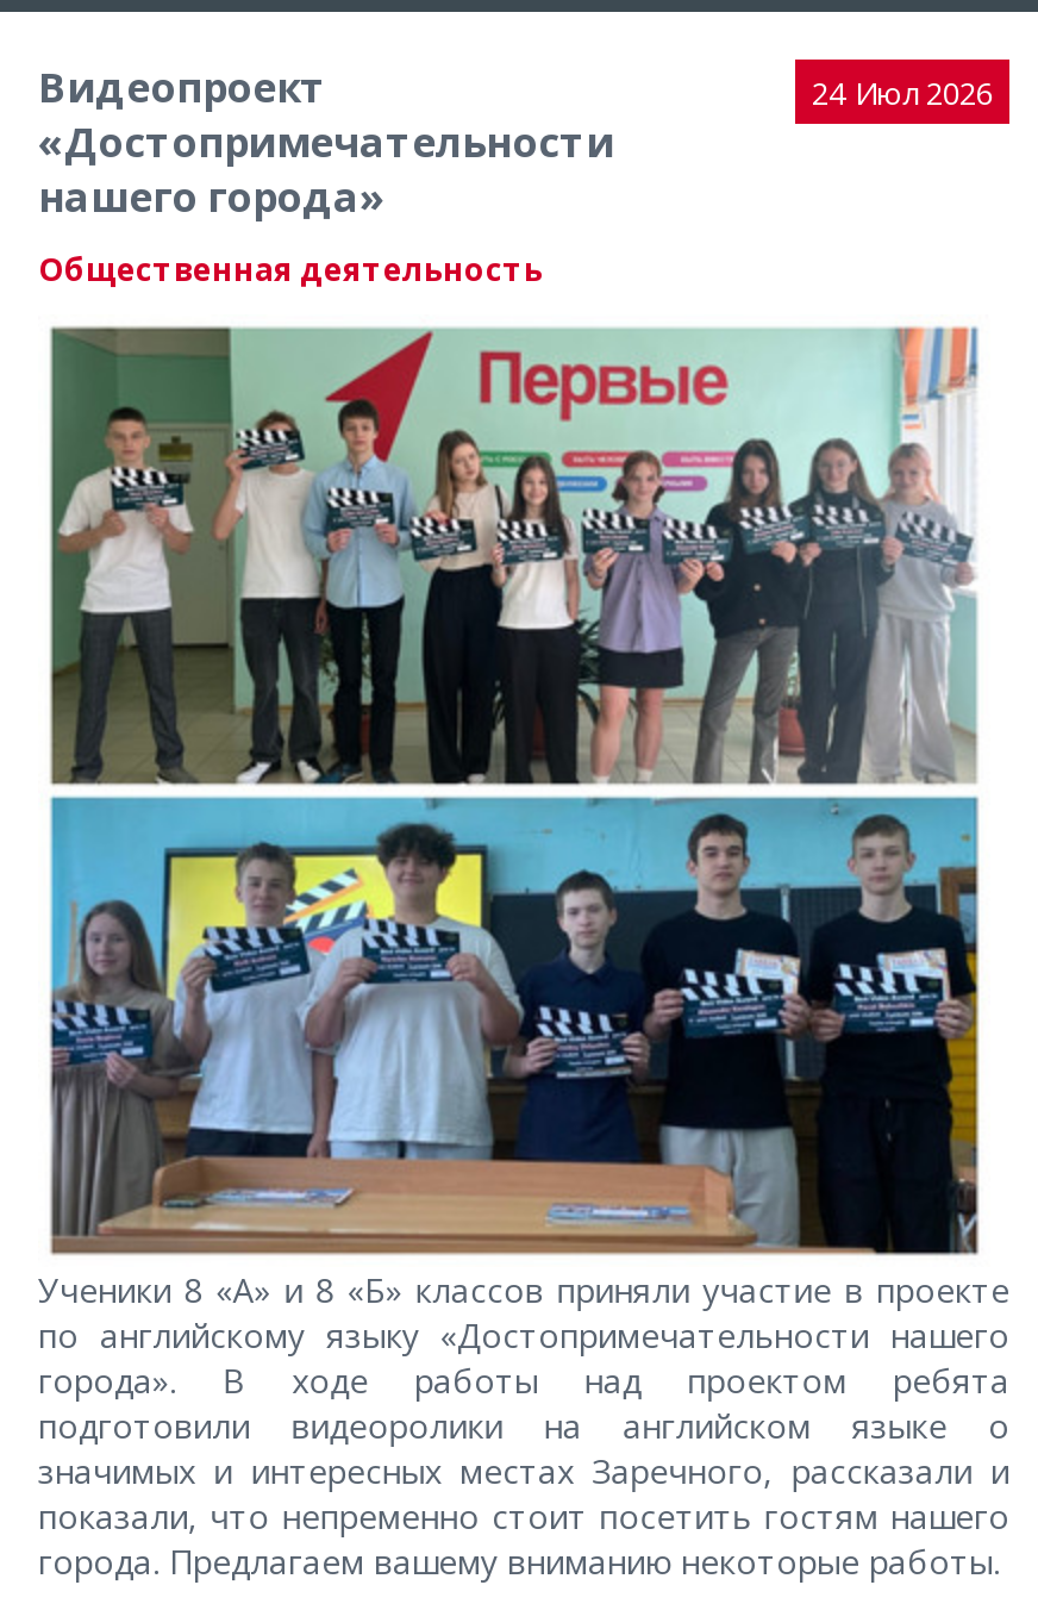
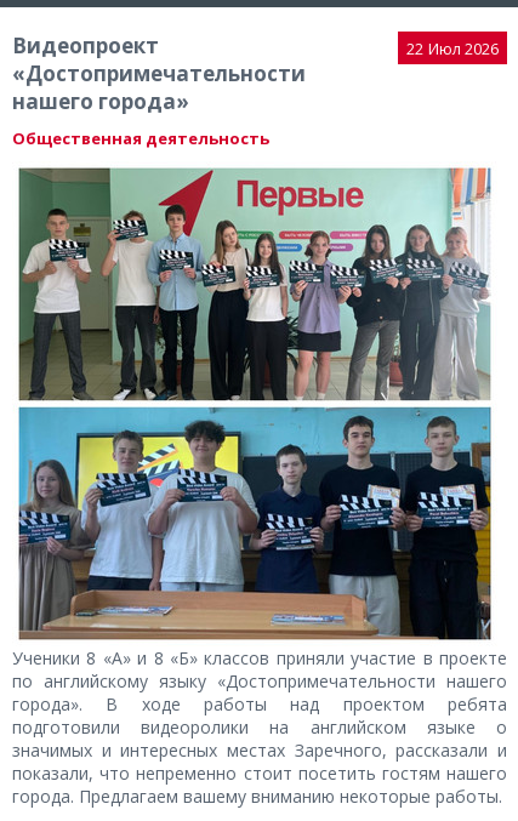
[812,71,993,114] 24 Июл 2026 -> [406,38,499,59] 22 Июл 2026

